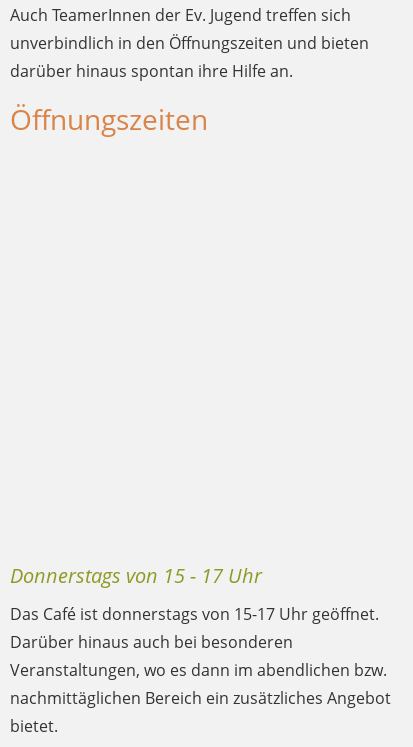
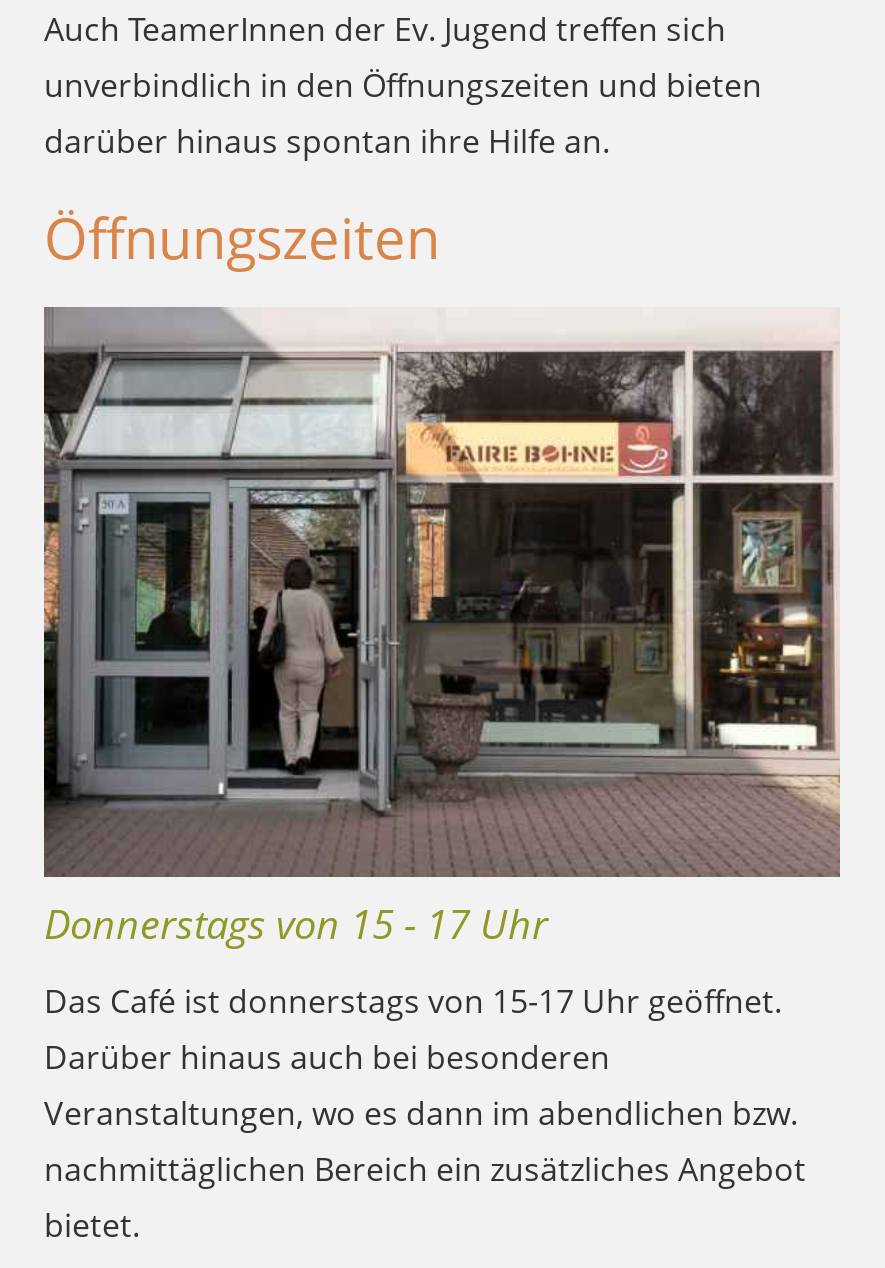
none -> [42,306,842,880] [image]

